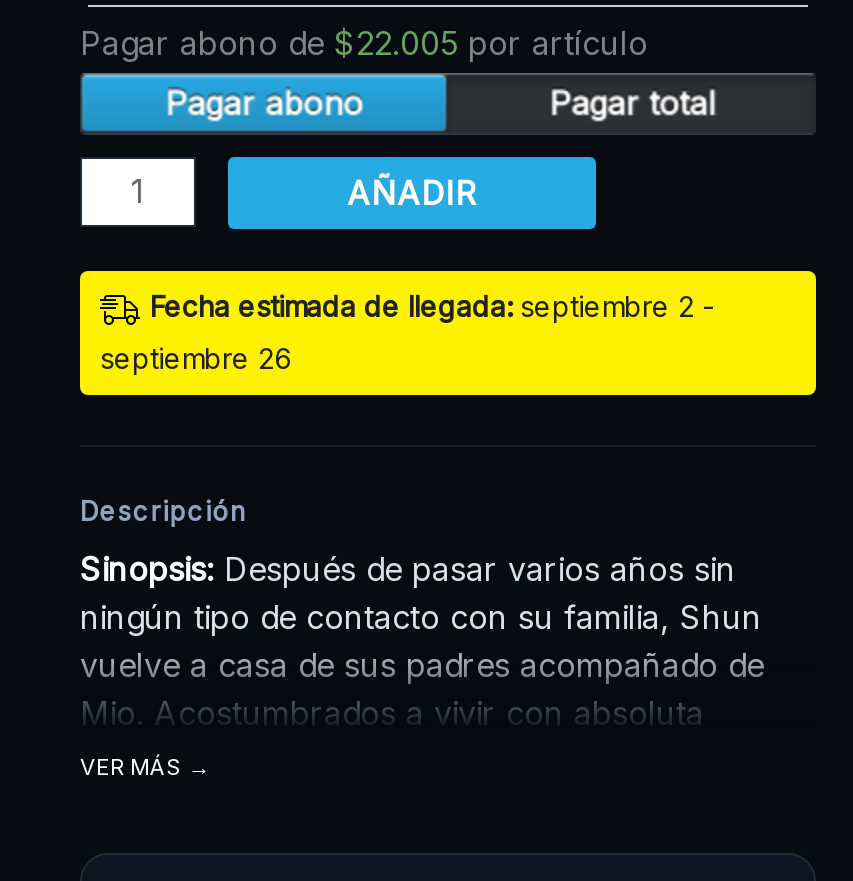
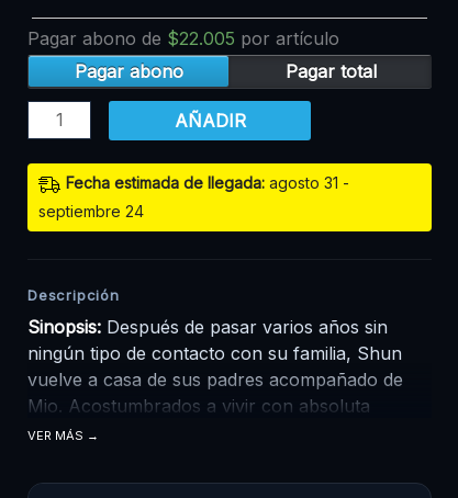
[150,289,714,323] Fecha estimada de llegada: septiembre 2 - -> [66,173,349,192] Fecha estimada de llegada: agosto 31 -
[100,341,292,375] septiembre 26 -> [38,202,144,220] septiembre 24

